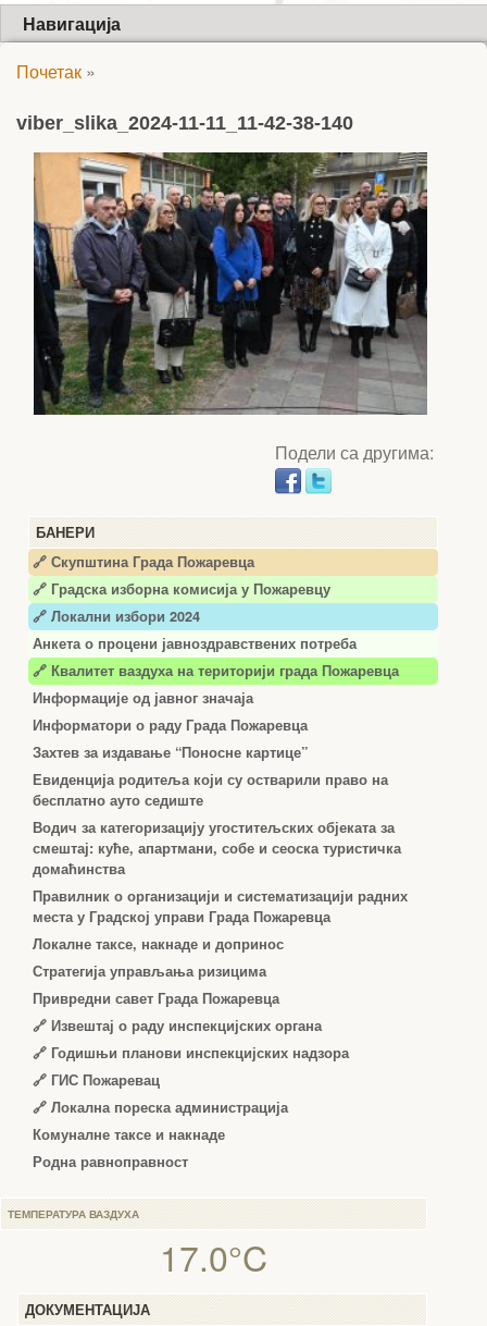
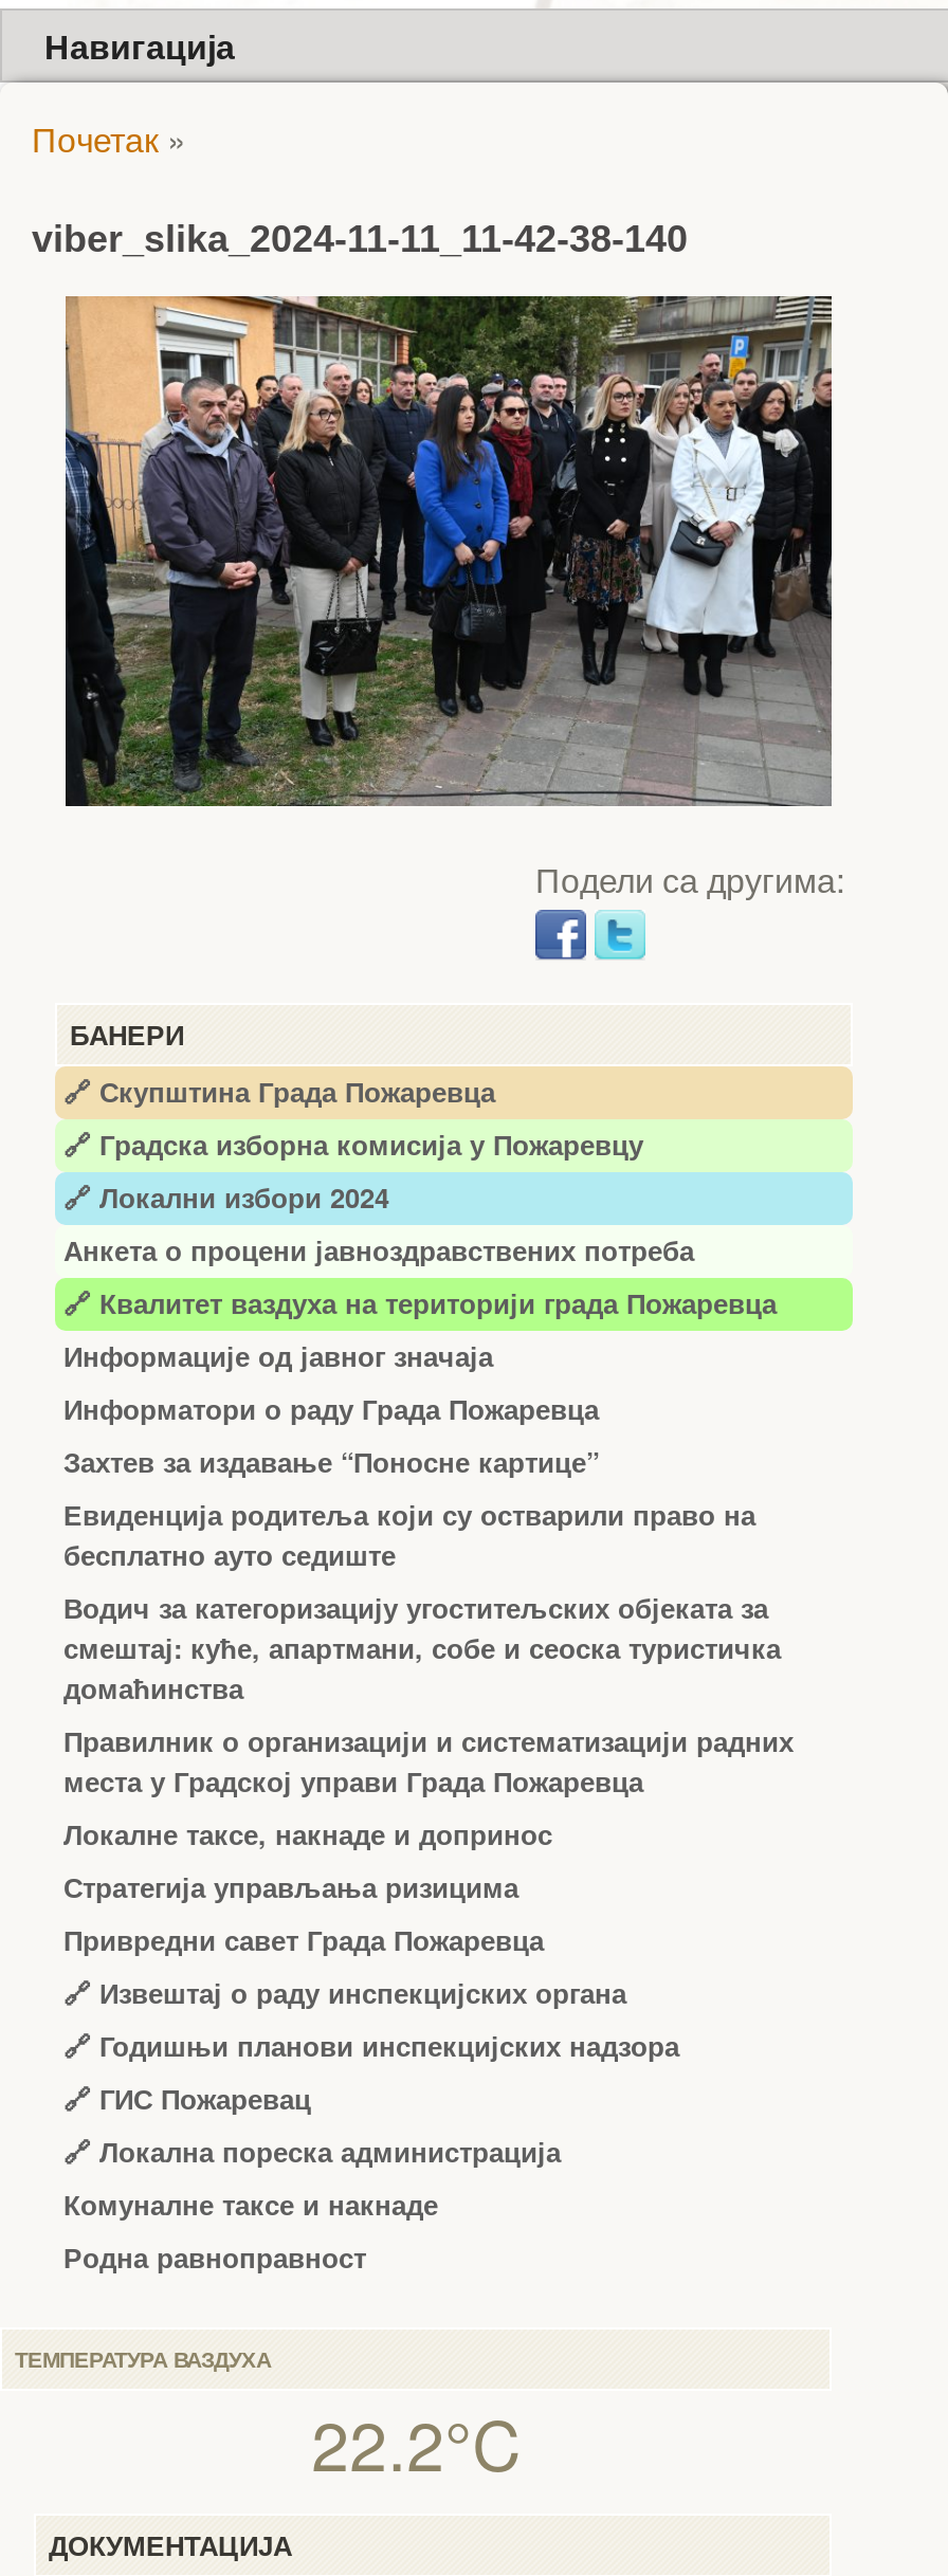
[160,1232,268,1282] 17.0°C -> [311,2392,521,2490] 22.2°C

